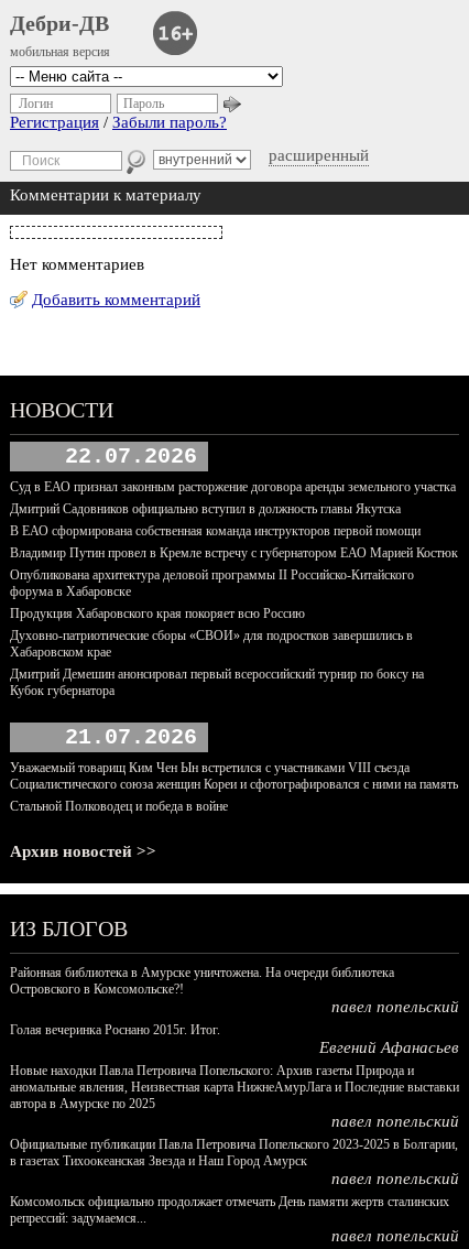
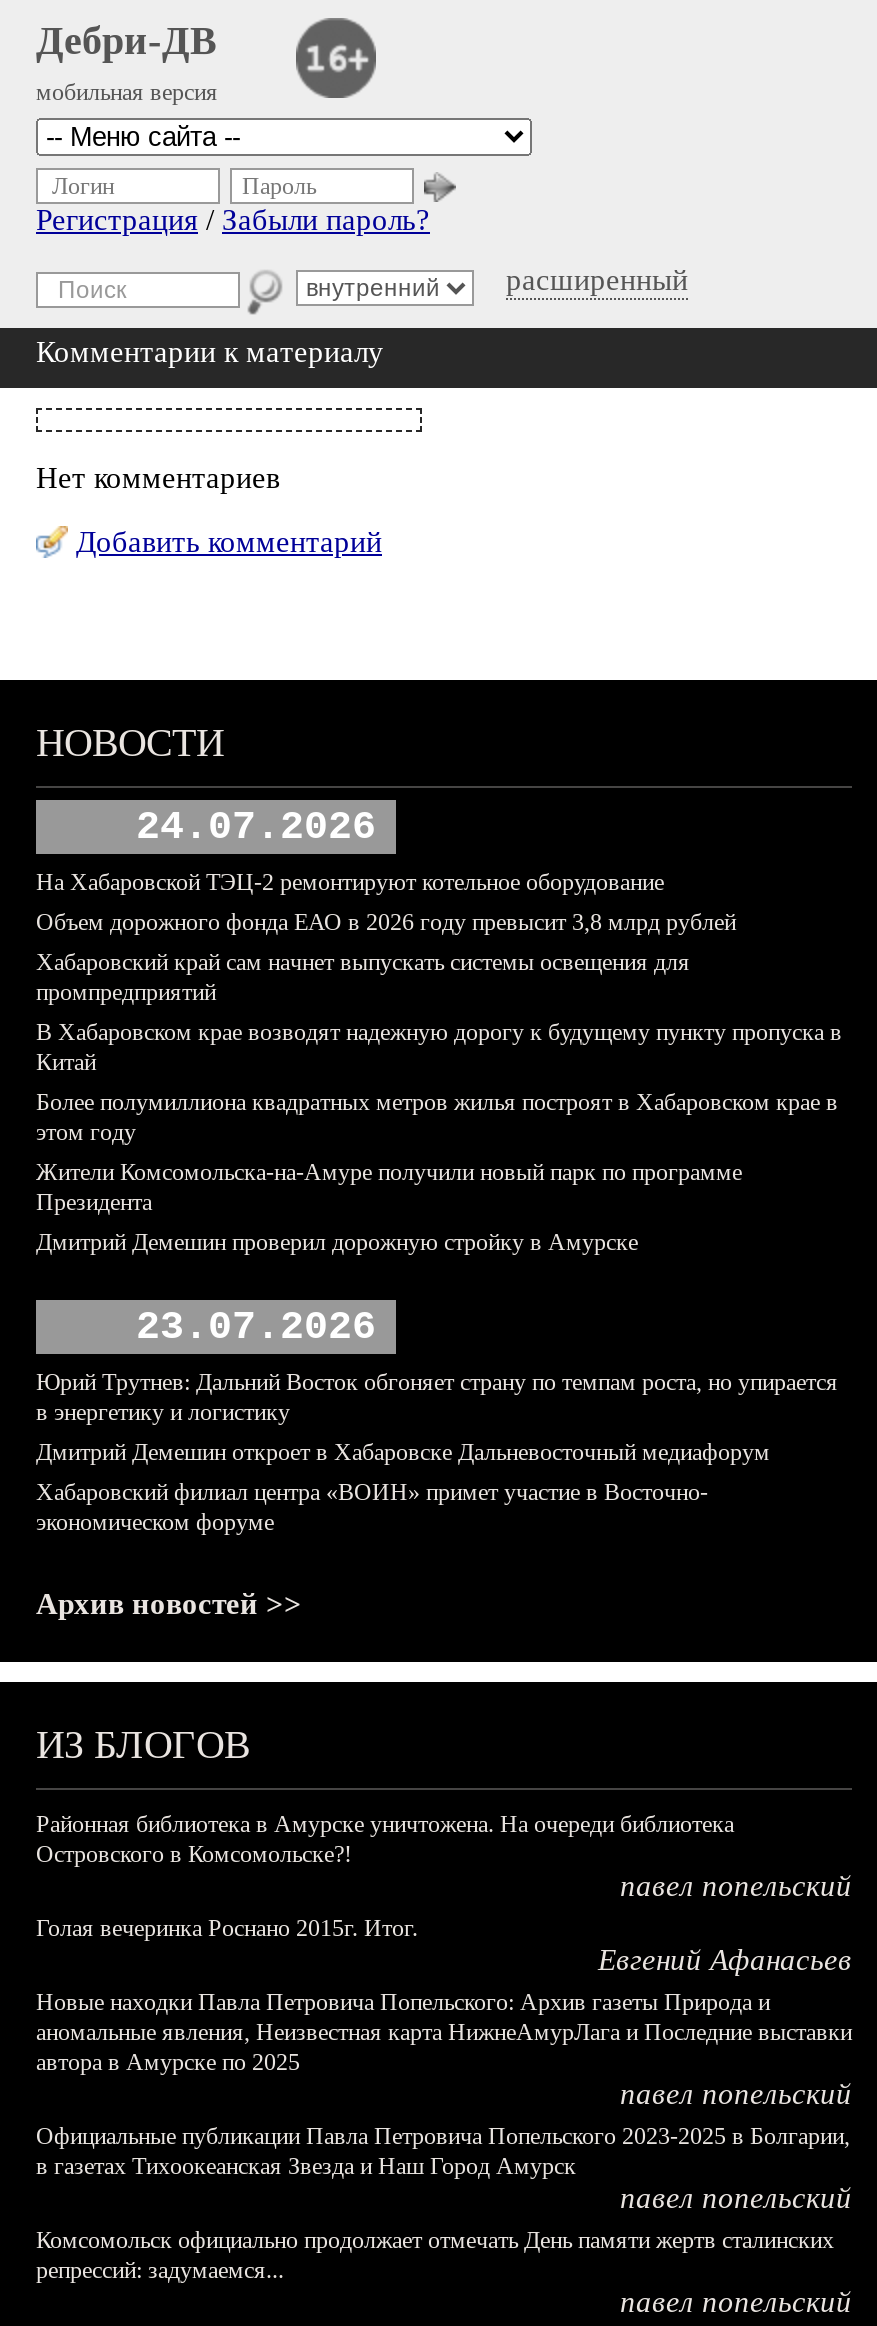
[10,444,458,698] 22.07.2026 | Суд в ЕАО признал законным расторжение договора аренды земельного участка | Дмитрий Садовников официально вступил в должность главы Якутска | В ЕАО сформирована собственная команда инструкторов первой помощи | Владимир Путин провел в Кремле встречу с губернатором ЕАО Марией Костюк | Опубликована архитектура деловой программы II Российско-Китайского | форума в Хабаровске | Продукция Хабаровского края покоряет всю Россию | Духовно-патриотические сборы «СВОИ» для подростков завершились в | Хабаровском крае | Дмитрий Демешин анонсировал первый всероссийский турнир по боксу на | Кубок губернатора -> [36,804,842,1256] 24.07.2026 | На Хабаровской ТЭЦ-2 ремонтируют котельное оборудование | Объем дорожного фонда ЕАО в 2026 году превысит 3,8 млрд рублей | Хабаровский край сам начнет выпускать системы освещения для | промпредприятий | В Хабаровском крае возводят надежную дорогу к будущему пункту пропуска в | Китай | Более полумиллиона квадратных метров жилья построят в Хабаровском крае в | этом году | Жители Комсомольска-на-Амуре получили новый парк по программе | Президента | Дмитрий Демешин проверил дорожную стройку в Амурске
[10,725,458,814] 21.07.2026 | Уважаемый товарищ Ким Чен Ын встретился с участниками VIII съезда | Социалистического союза женщин Кореи и сфотографировался с ними на память | Стальной Полководец и победа в войне -> [36,1304,838,1536] 23.07.2026 | Юрий Трутнев: Дальний Восток обгоняет страну по темпам роста, но упирается | в энергетику и логистику | Дмитрий Демешин откроет в Хабаровске Дальневосточный медиафорум | Хабаровский филиал центра «ВОИН» примет участие в Восточно- | экономическом форуме

